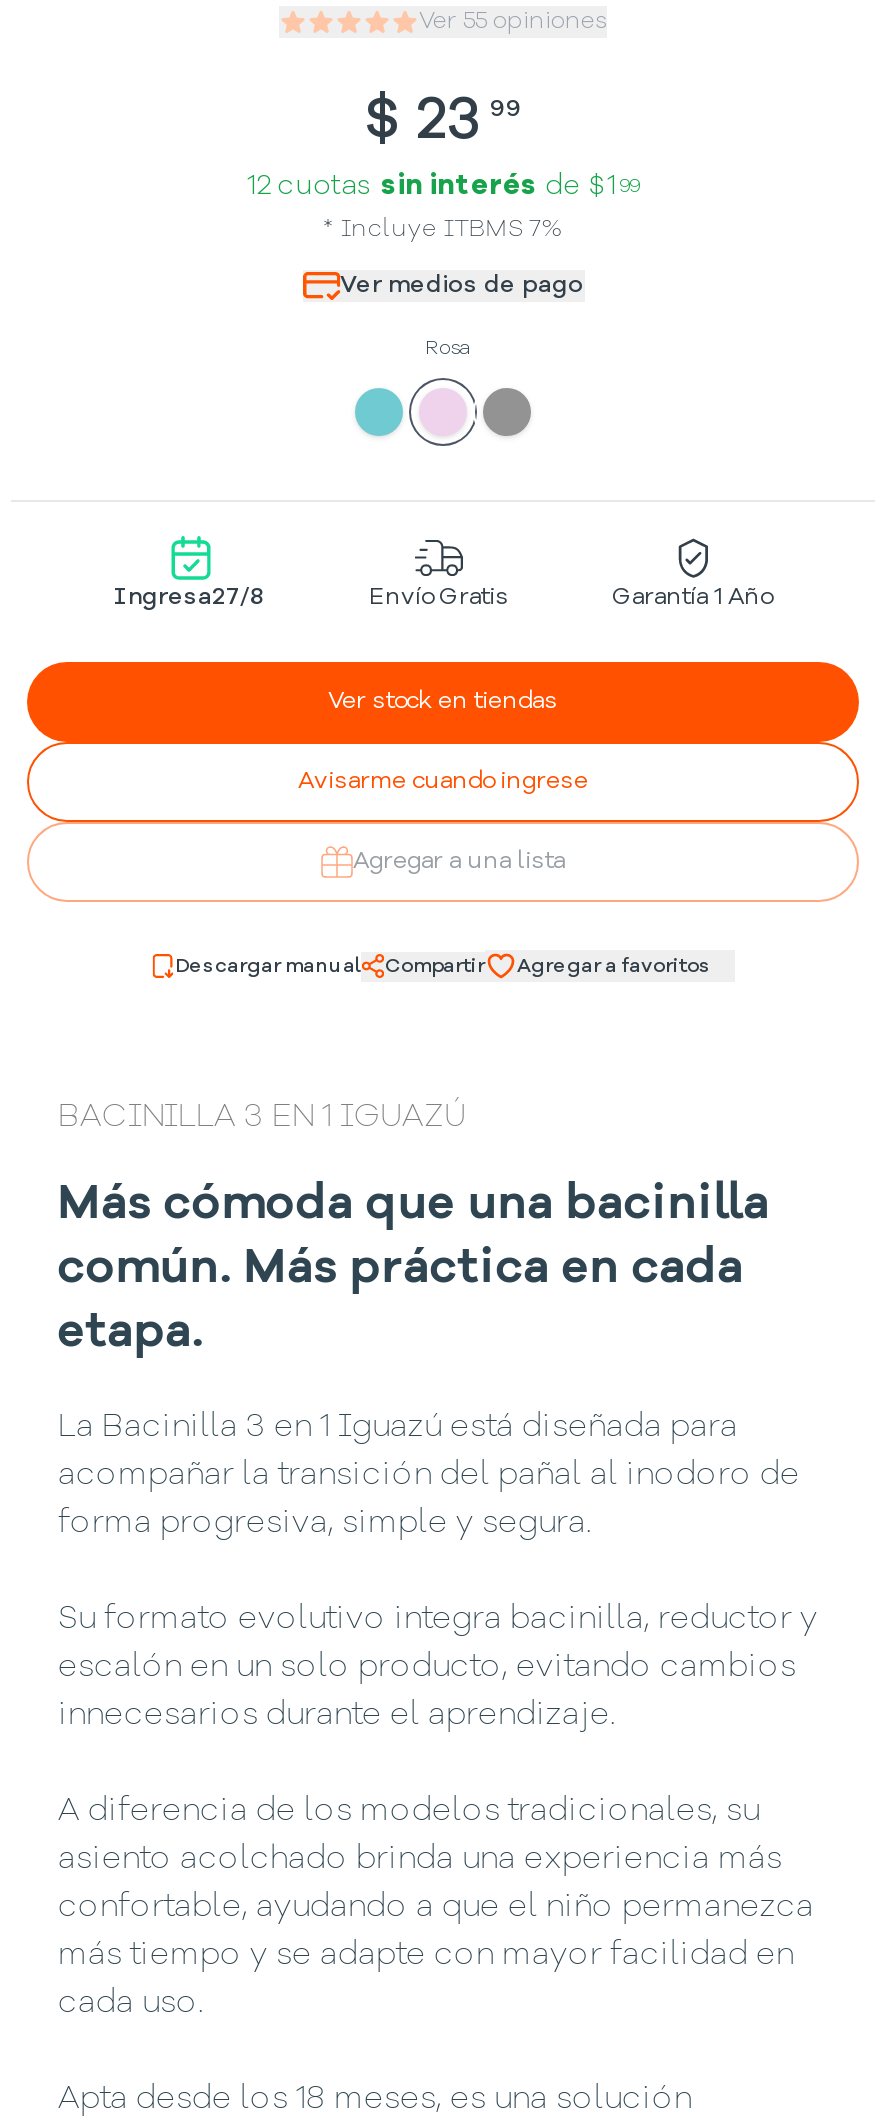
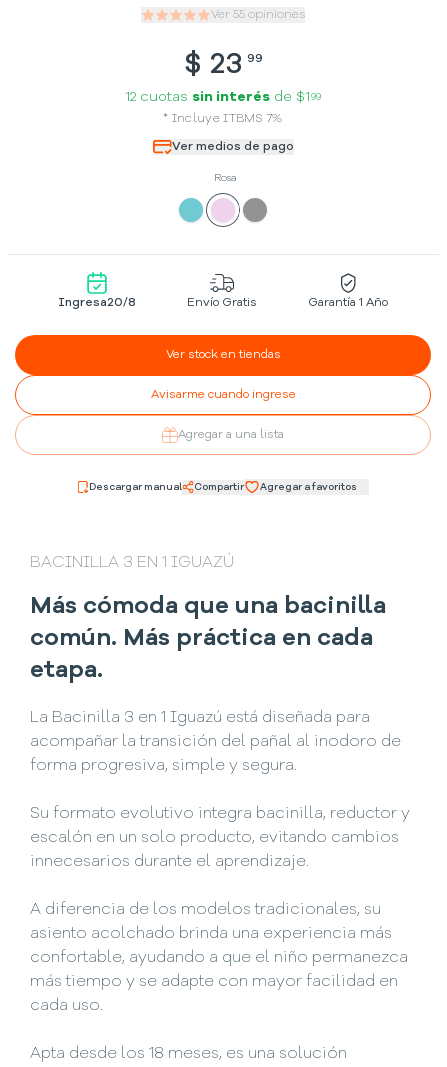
[114,586,266,610] Ingresa27/8 -> [58,297,136,309] Ingresa20/8

